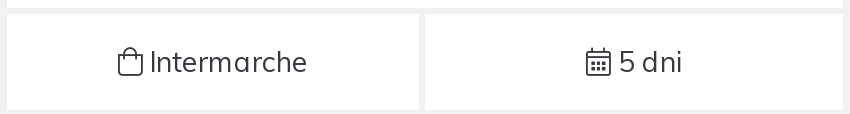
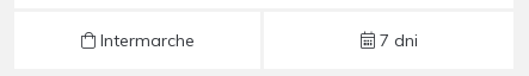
[610,44,682,80] 5 dni -> [374,30,417,51] 7 dni

